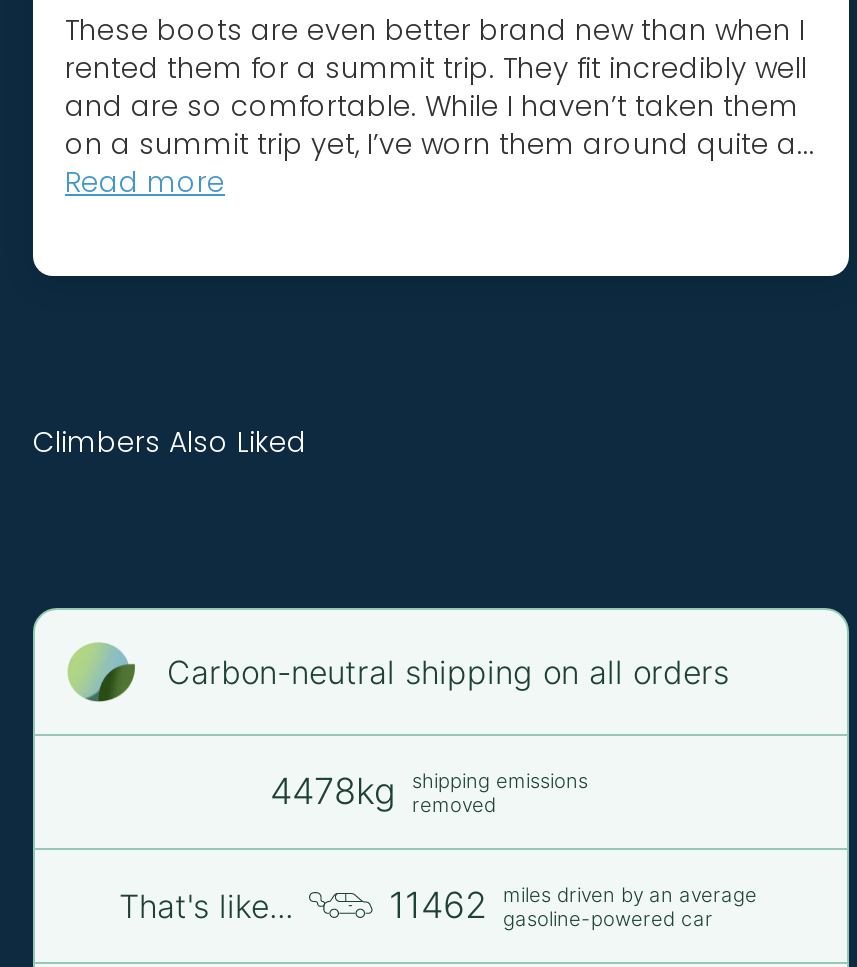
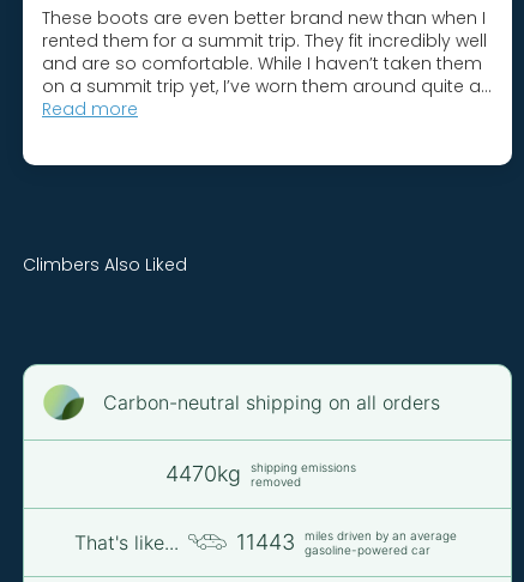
[270,767,588,815] 4478kg shipping emissions removed -> [165,459,356,488] 4470kg shipping emissions removed
[389,881,757,929] 11462 miles driven by an average gasoline-powered car -> [236,528,457,556] 11443 miles driven by an average gasoline-powered car

